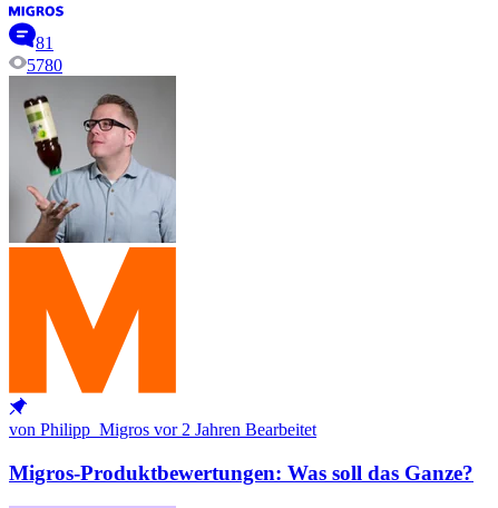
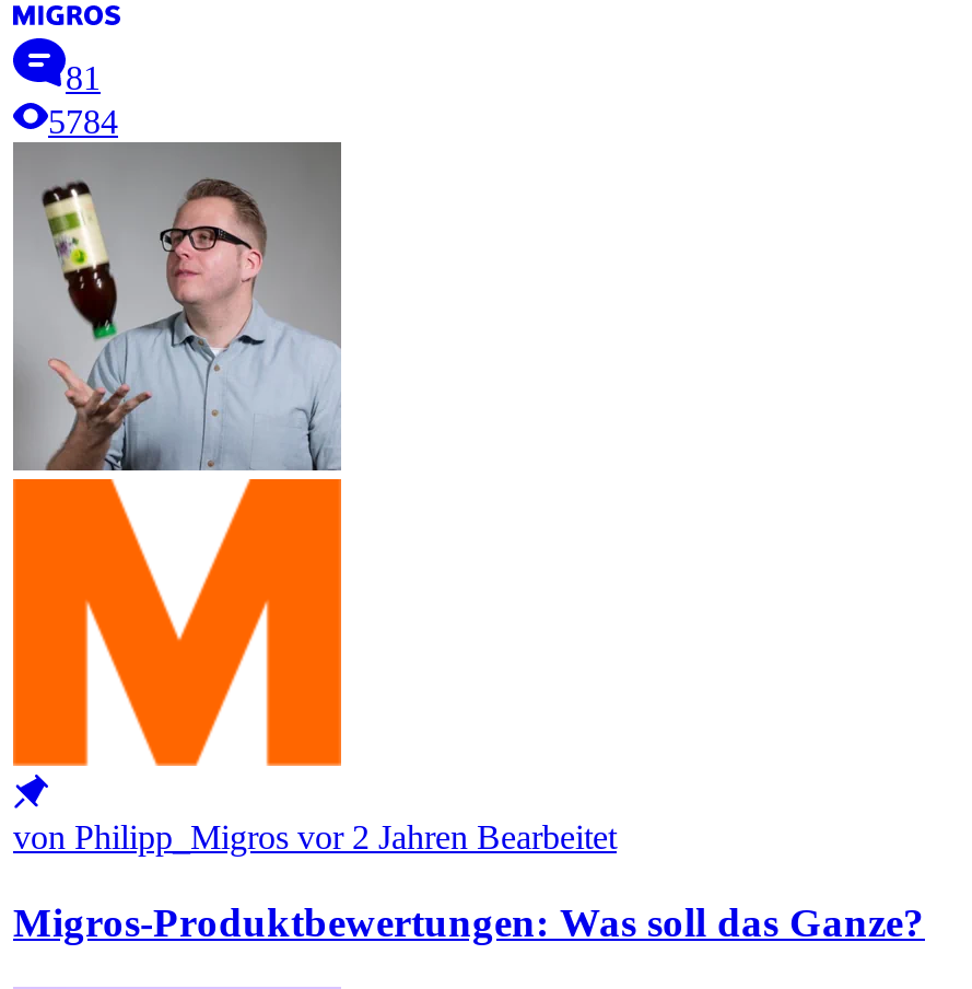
[27,56,62,75] 5780 -> [48,103,118,140] 5784

